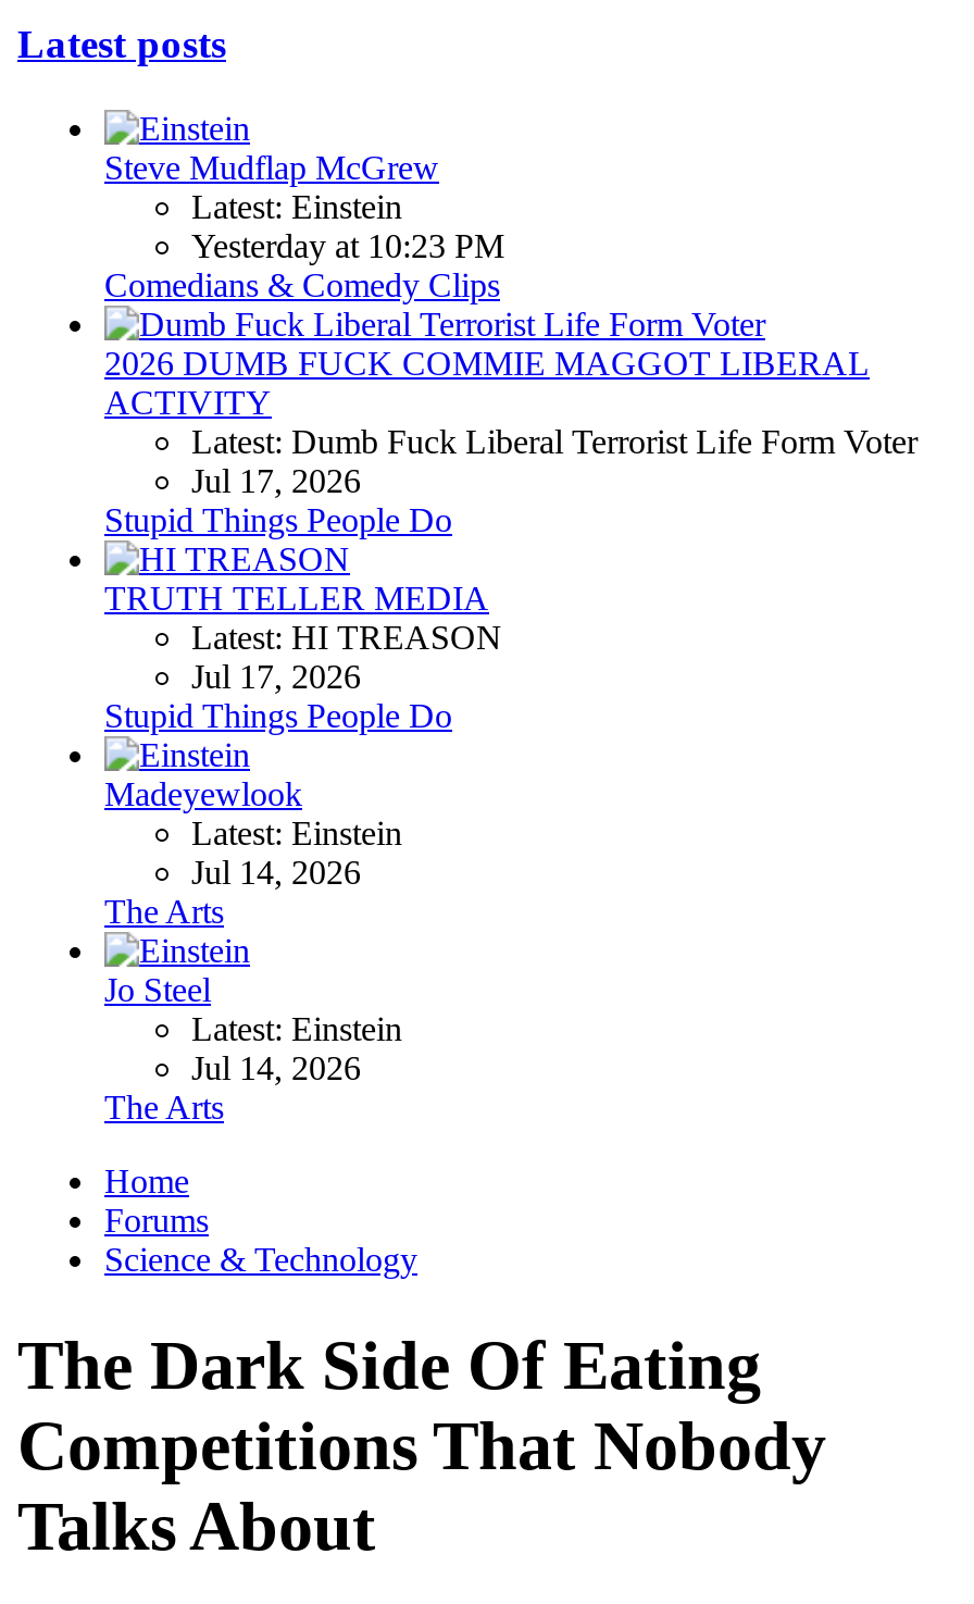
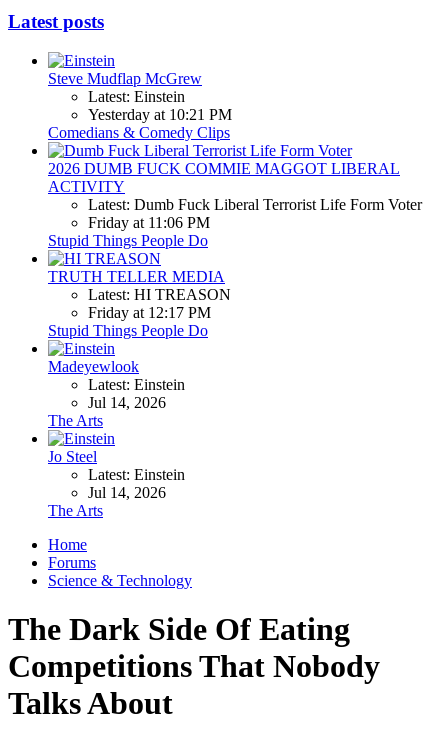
[191,227,504,264] Yesterday at 10:23 PM -> [88,106,232,123] Yesterday at 10:21 PM
[191,462,361,499] Jul 17, 2026 -> [88,214,210,231] Friday at 11:06 PM
[191,657,361,694] Jul 17, 2026 -> [88,304,211,321] Friday at 12:17 PM

